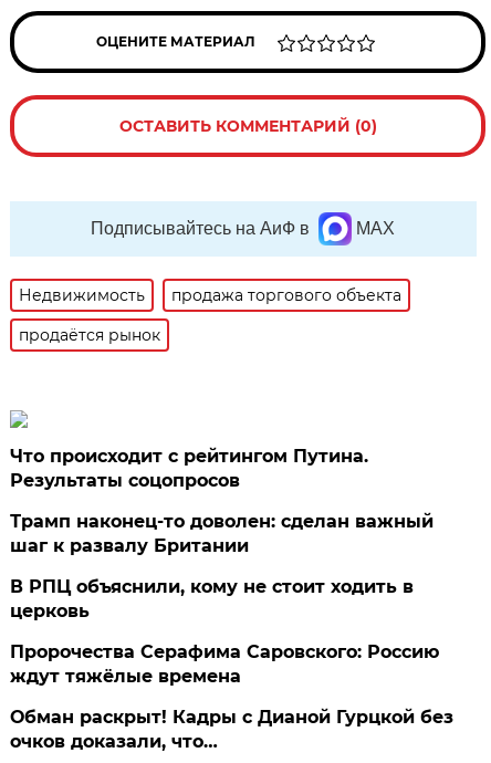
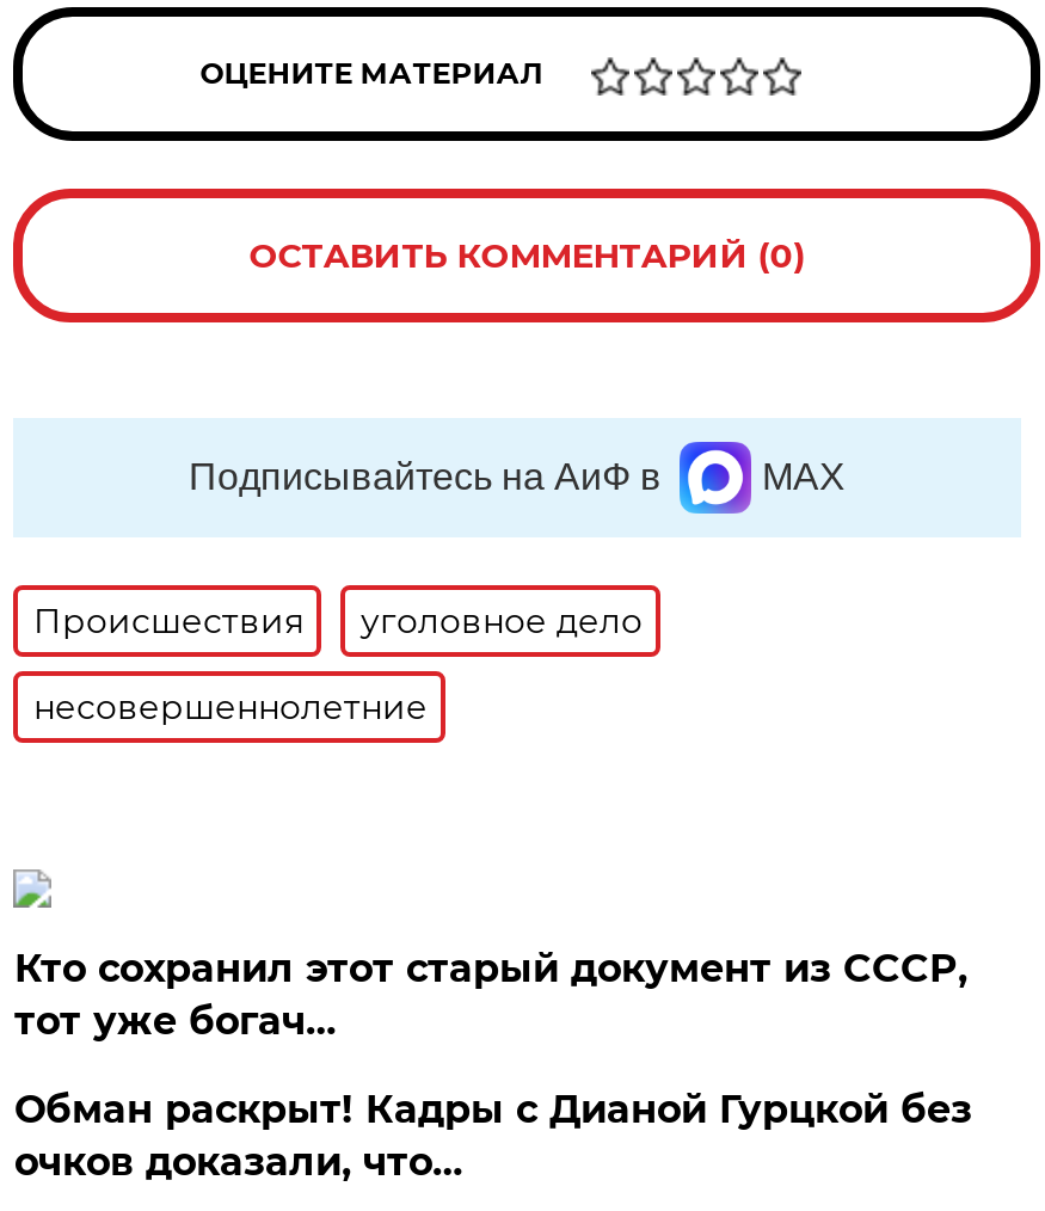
[19,285,402,345] Недвижимость | продажа торгового объекта | продаётся рынок -> [33,600,642,729] Происшествия | уголовное дело | несовершеннолетние
[10,446,439,687] Что происходит с рейтингом Путина. | Результаты соцопросов | Трамп наконец-то доволен: сделан важный | шаг к развалу Британии | В РПЦ объяснили, кому не стоит ходить в | церковь | Пророчества Серафима Саровского: Россию | ждут тяжёлые времена -> [14,946,967,1044] Кто сохранил этот старый документ из СССР, | тот уже богач…

